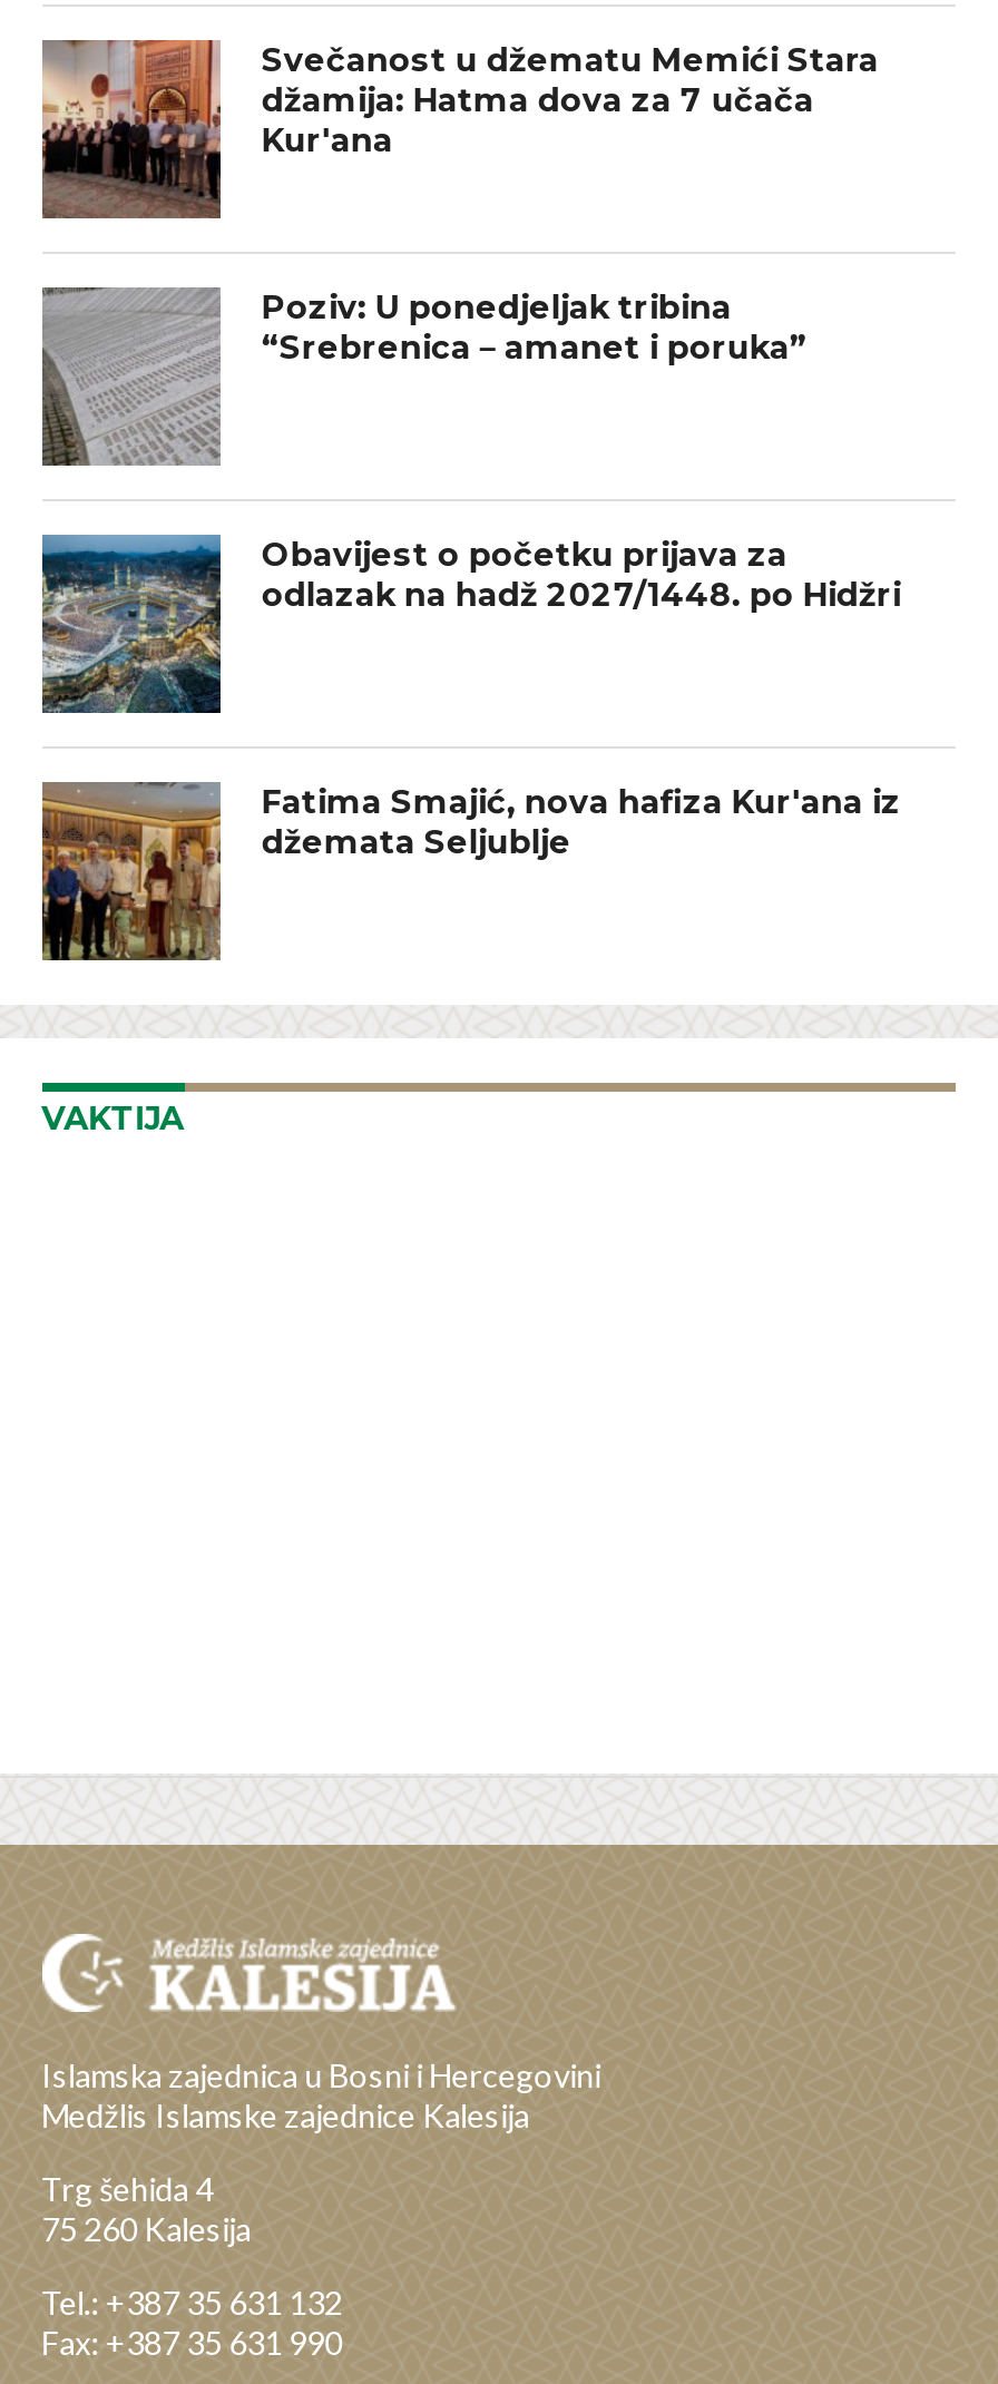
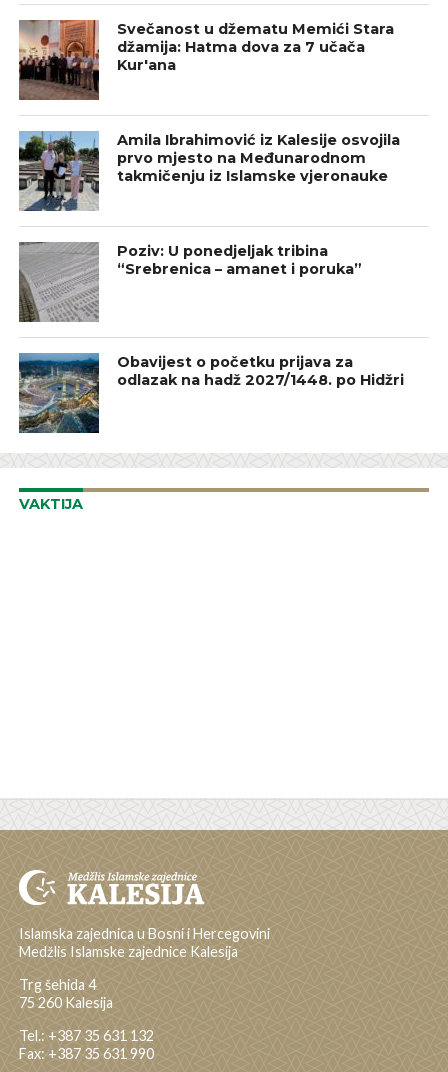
none -> [18,130,400,211] [image] | Amila Ibrahimović iz Kalesije osvojila | prvo mjesto na Međunarodnom | takmičenju iz Islamske vjeronauke
moved [40,287,901,615] -> [18,242,404,389]: [image] | Poziv: U ponedjeljak tribina | “Srebrenica – amanet i poruka” | Obavijest o početku prijava za | odlazak na hadž 2027/1448. po Hidžri
moved [38,535,225,717] -> [17,353,101,435]: [image]
[40,780,901,963] [image] | Fatima Smajić, nova hafiza Kur'ana iz | džemata Seljublje -> none

